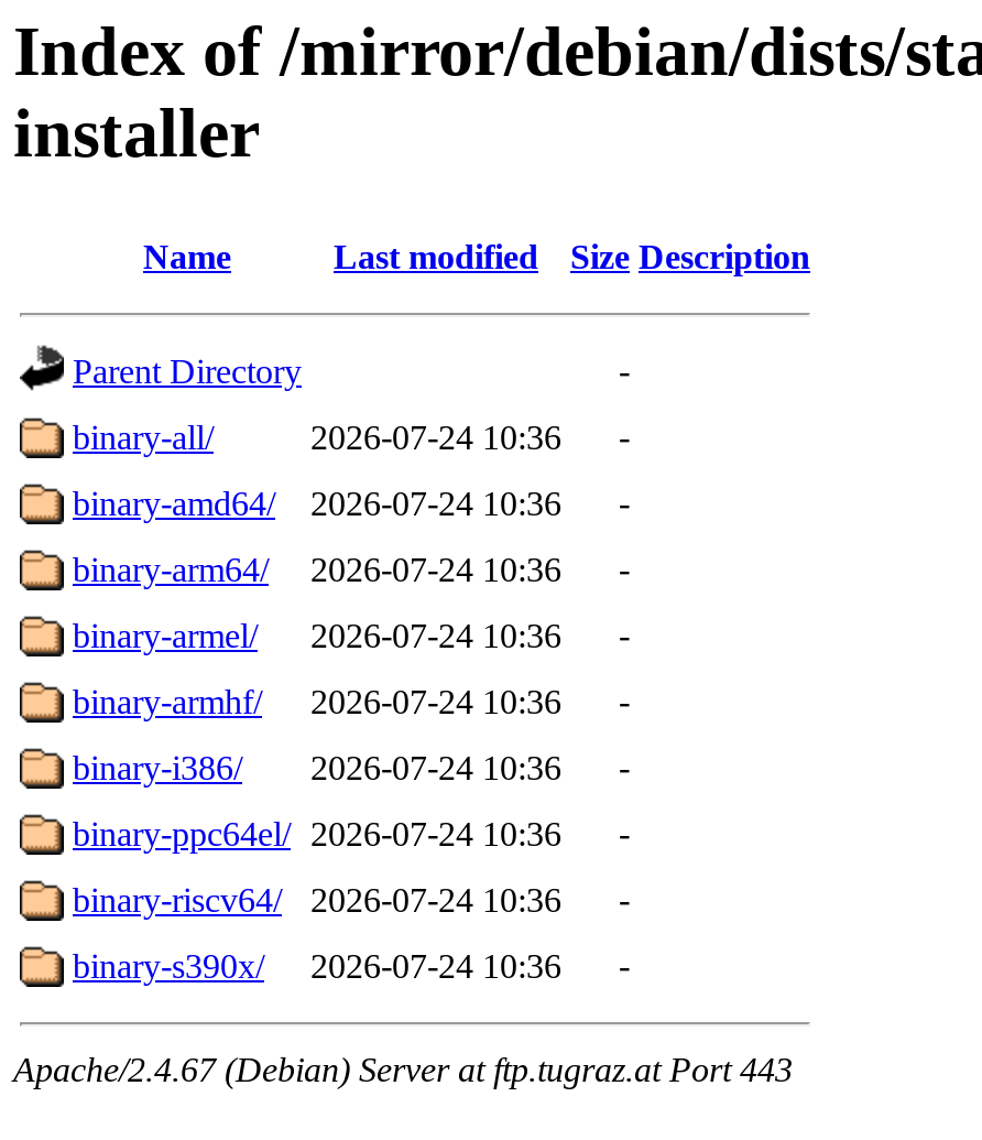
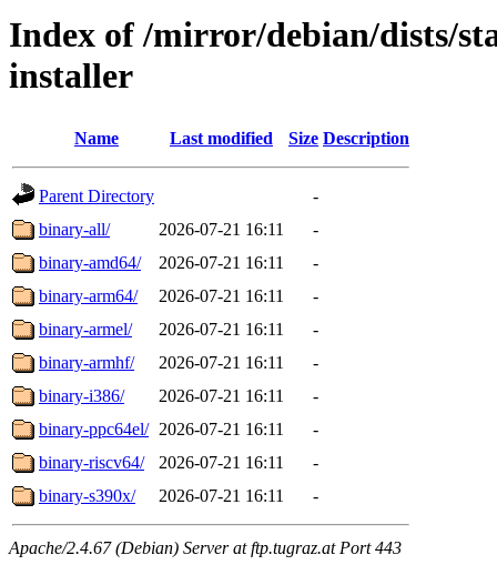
[310,418,561,456] 2026-07-24 10:36 -> [159,220,284,239] 2026-07-21 16:11
[310,484,561,522] 2026-07-24 10:36 -> [159,253,284,272] 2026-07-21 16:11
[310,551,561,588] 2026-07-24 10:36 -> [159,286,284,305] 2026-07-21 16:11
[310,617,561,654] 2026-07-24 10:36 -> [159,320,284,338] 2026-07-21 16:11
[310,683,561,720] 2026-07-24 10:36 -> [159,353,284,372] 2026-07-21 16:11
[310,749,561,786] 2026-07-24 10:36 -> [159,386,284,405] 2026-07-21 16:11
[73,815,561,852] binary-ppc64el/ 2026-07-24 10:36 -> [39,419,284,438] binary-ppc64el/ 2026-07-21 16:11
[310,881,561,918] 2026-07-24 10:36 -> [159,453,284,472] 2026-07-21 16:11
[310,947,561,984] 2026-07-24 10:36 -> [159,486,284,505] 2026-07-21 16:11

